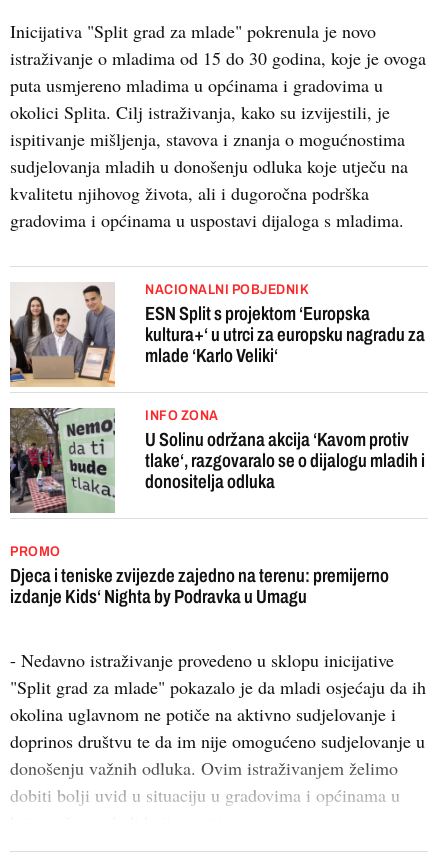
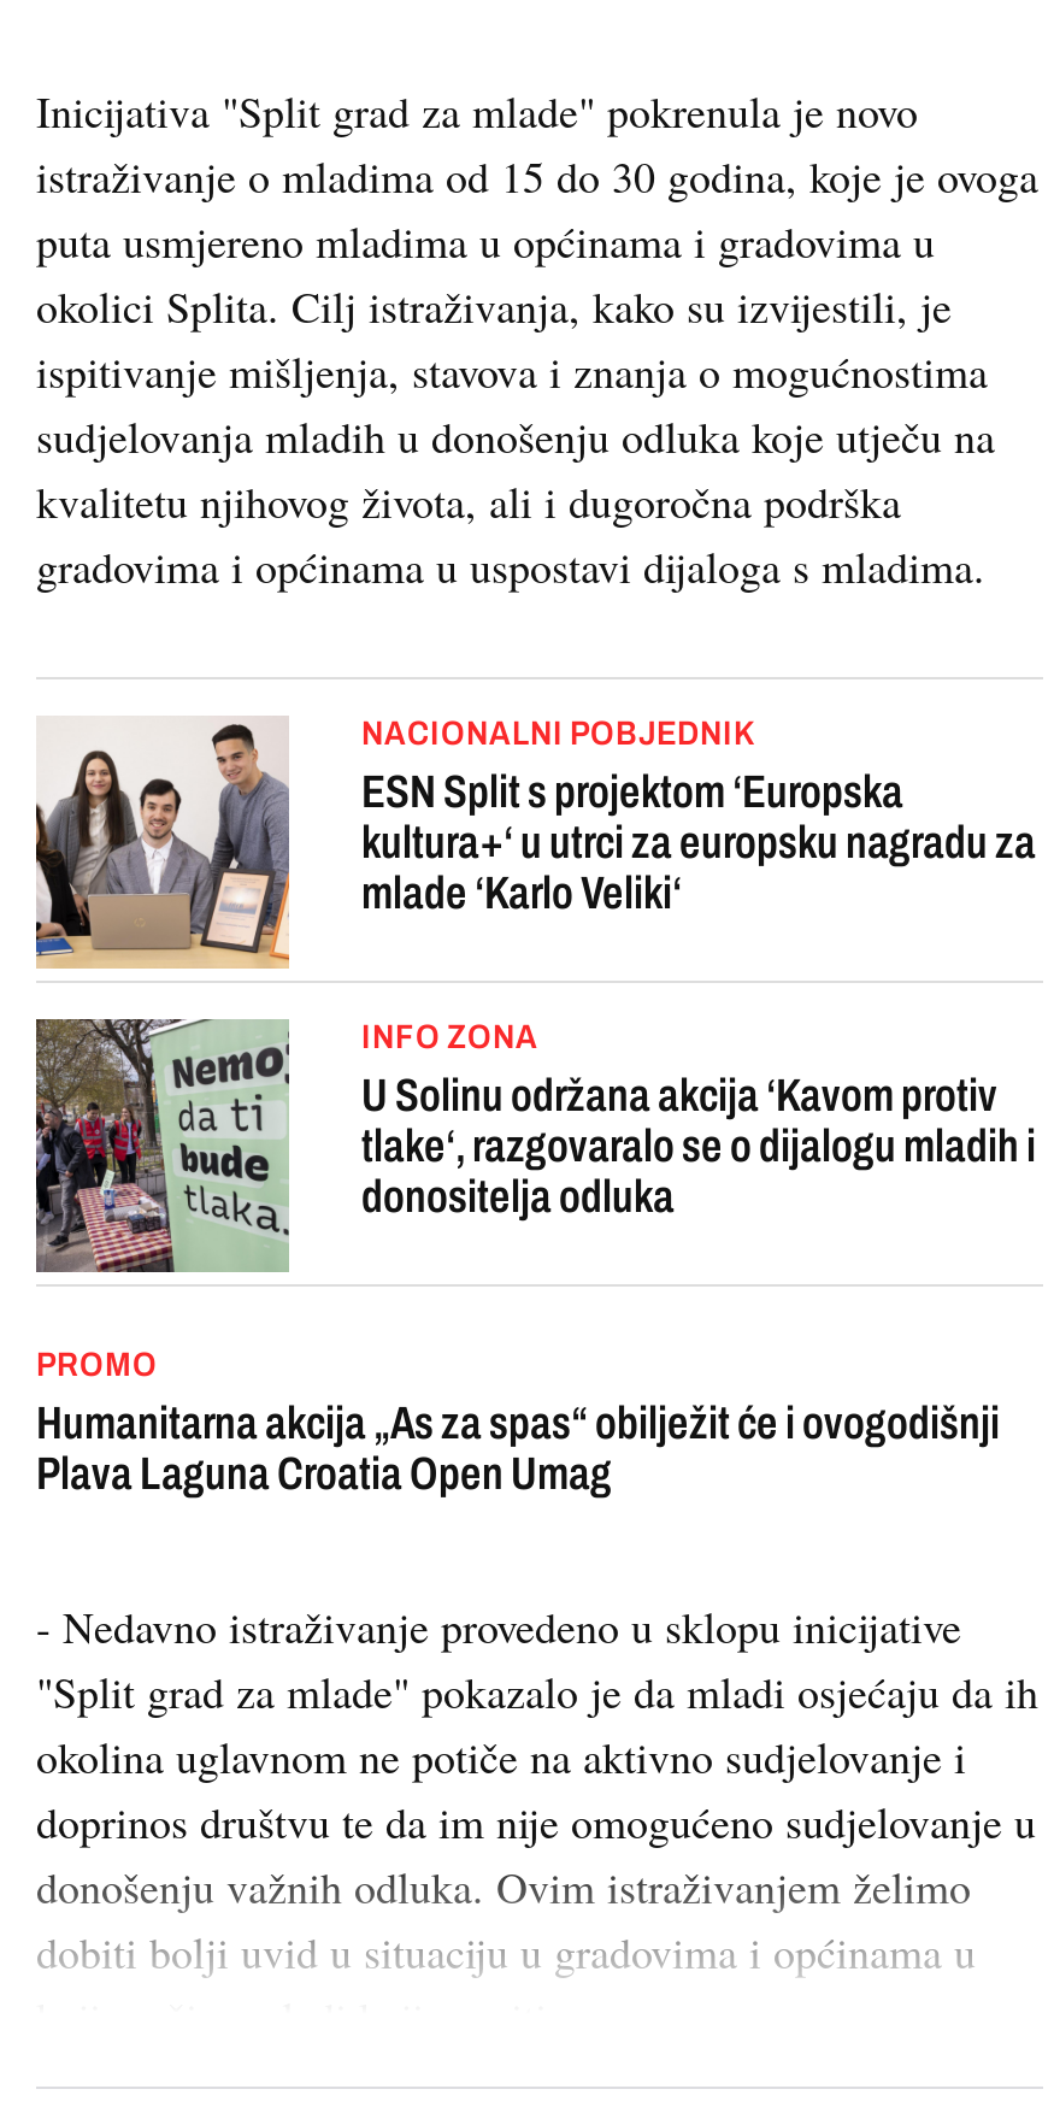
[10,565,389,607] Djeca i teniske zvijezde zajedno na terenu: premijerno | izdanje Kids‘ Nighta by Podravka u Umagu -> [36,1397,1000,1499] Humanitarna akcija „As za spas“ obilježit će i ovogodišnji | Plava Laguna Croatia Open Umag

